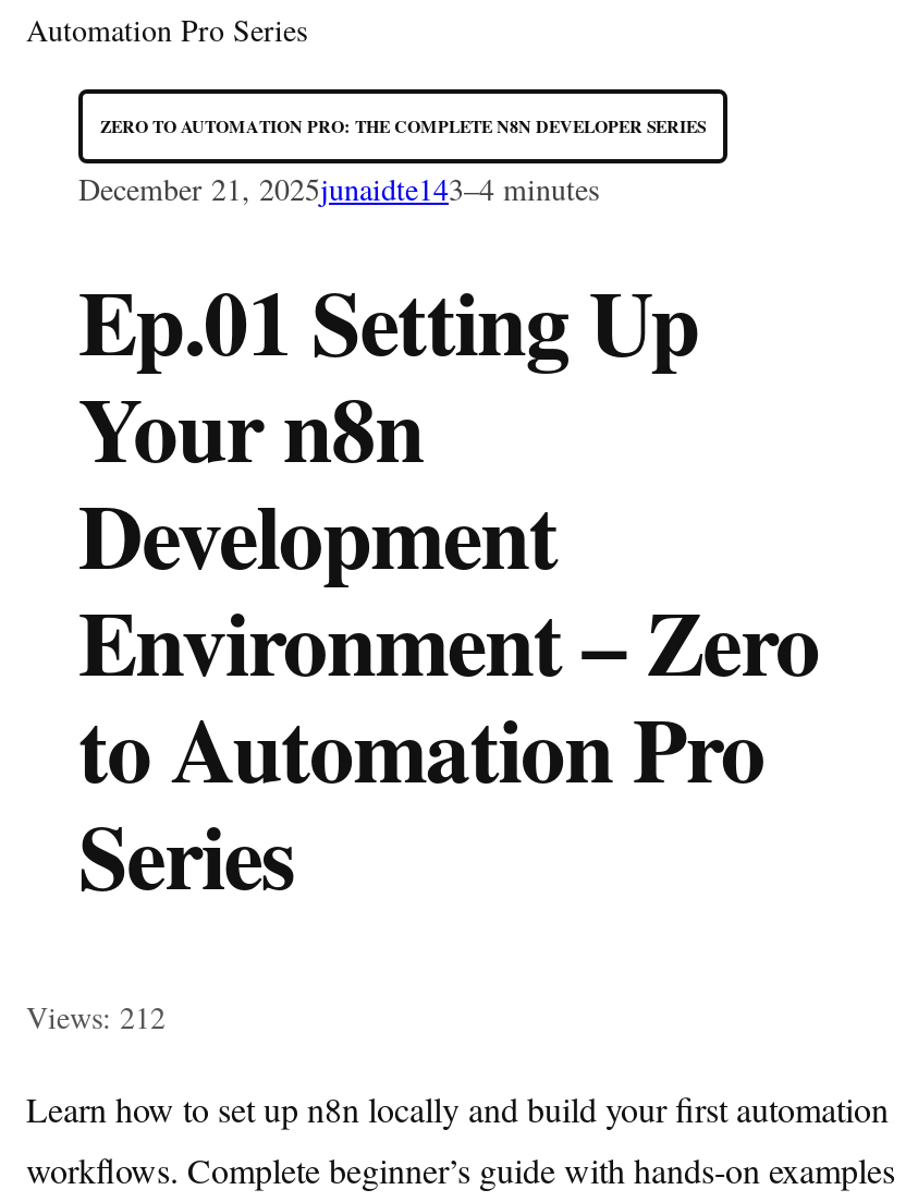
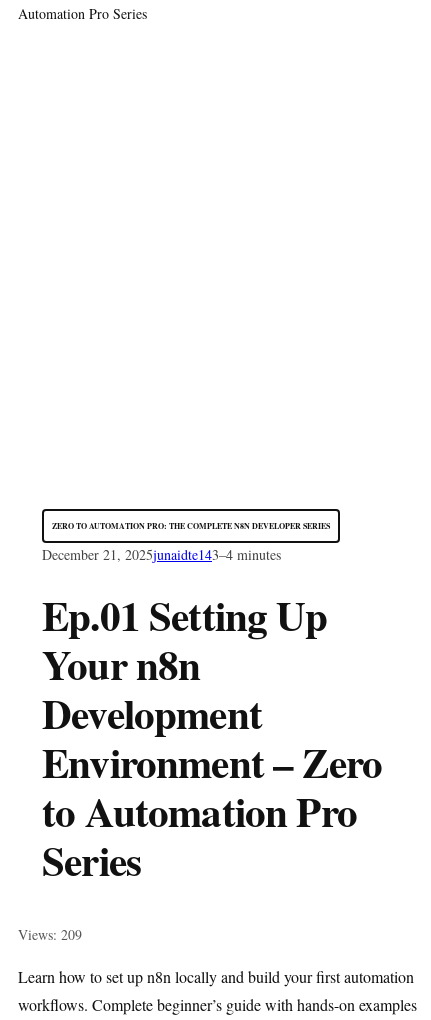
[26,996,166,1037] Views: 212 -> [18,925,82,944] Views: 209

